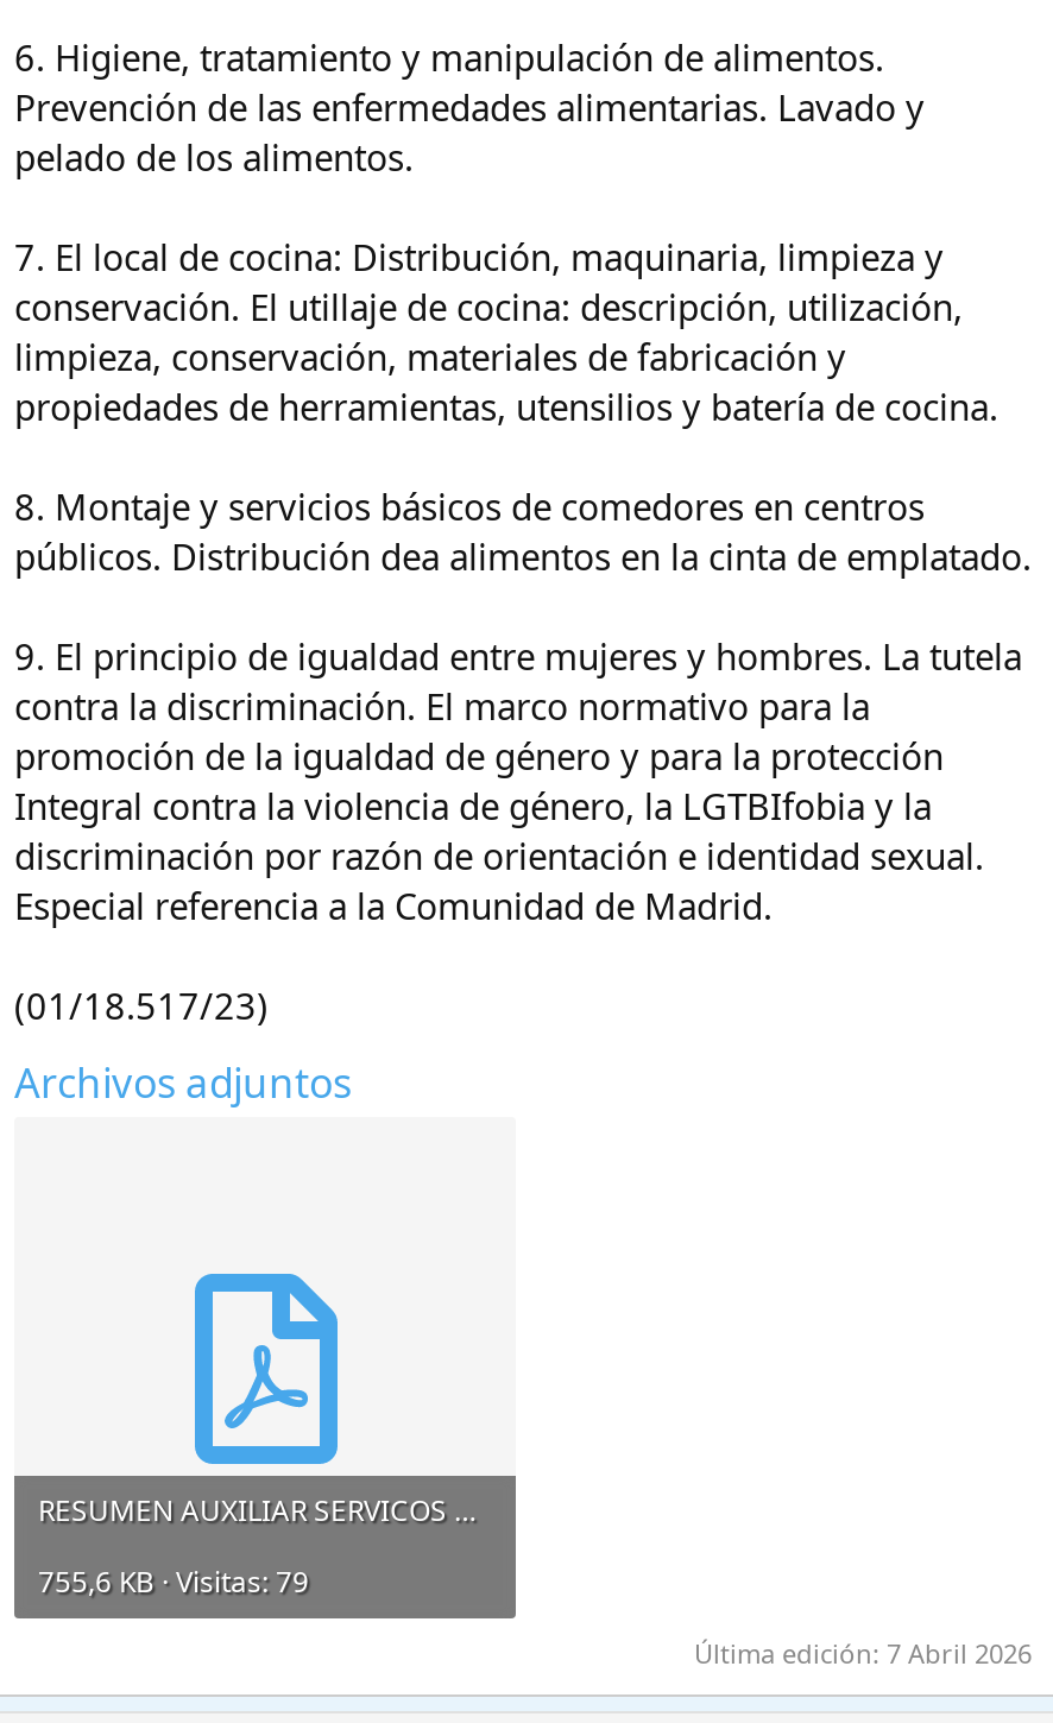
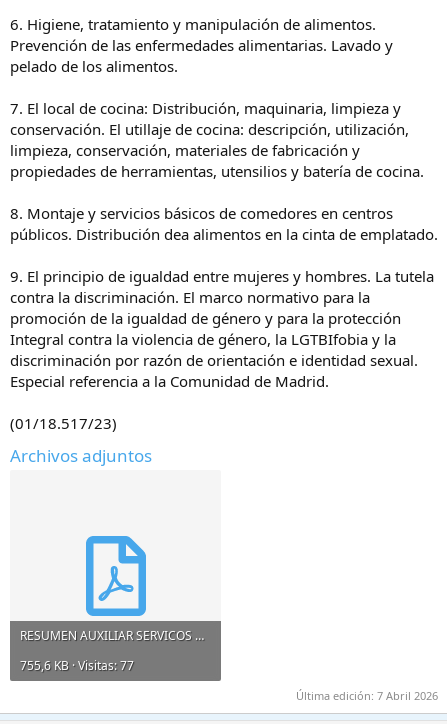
[38,1560,309,1601] 755,6 KB · Visitas: 79 -> [20,656,134,673] 755,6 KB · Visitas: 77

